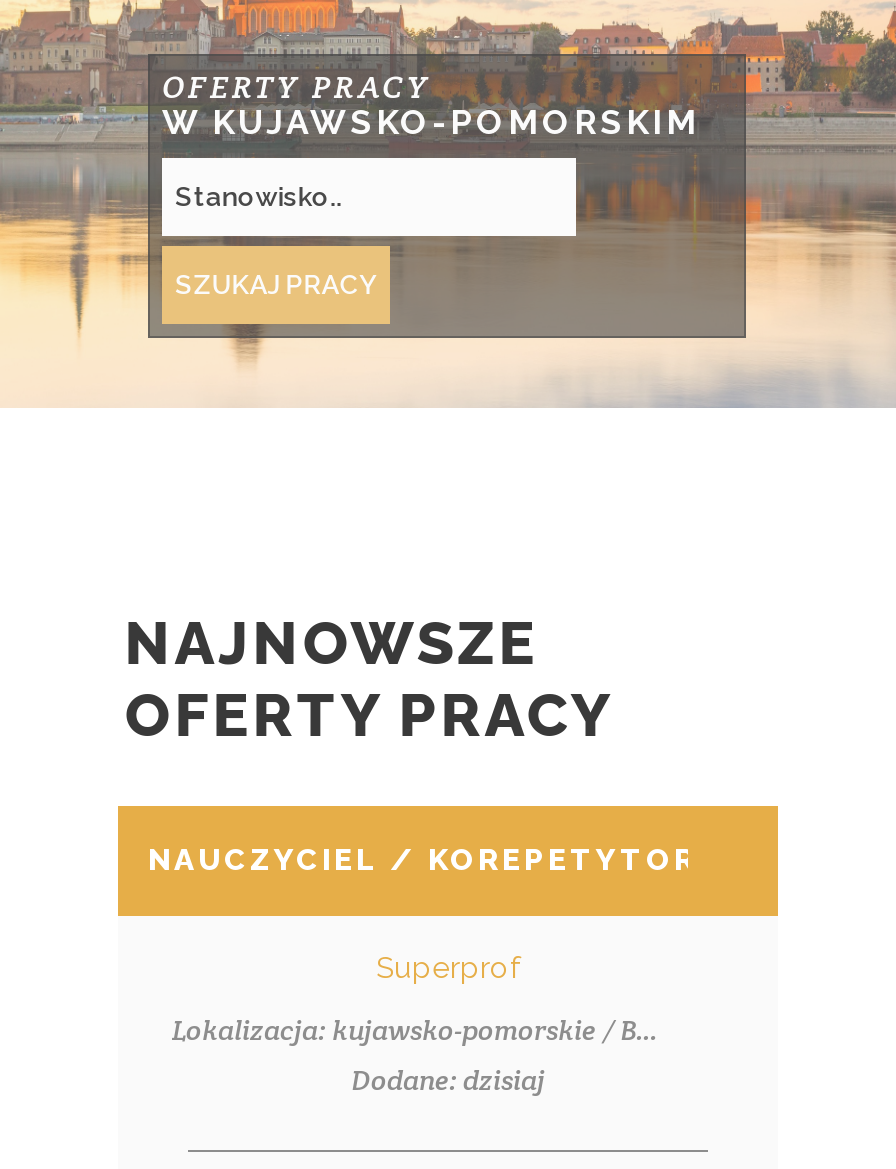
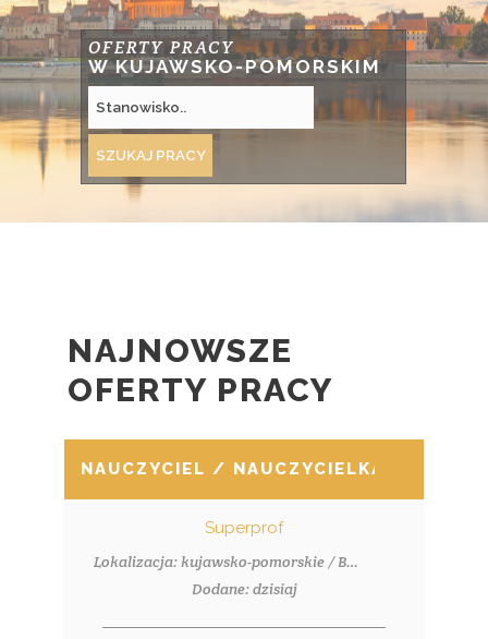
[148,841,698,877] NAUCZYCIEL / KOREPETYTOR -> [81,459,385,478] NAUCZYCIEL / NAUCZYCIELKA

